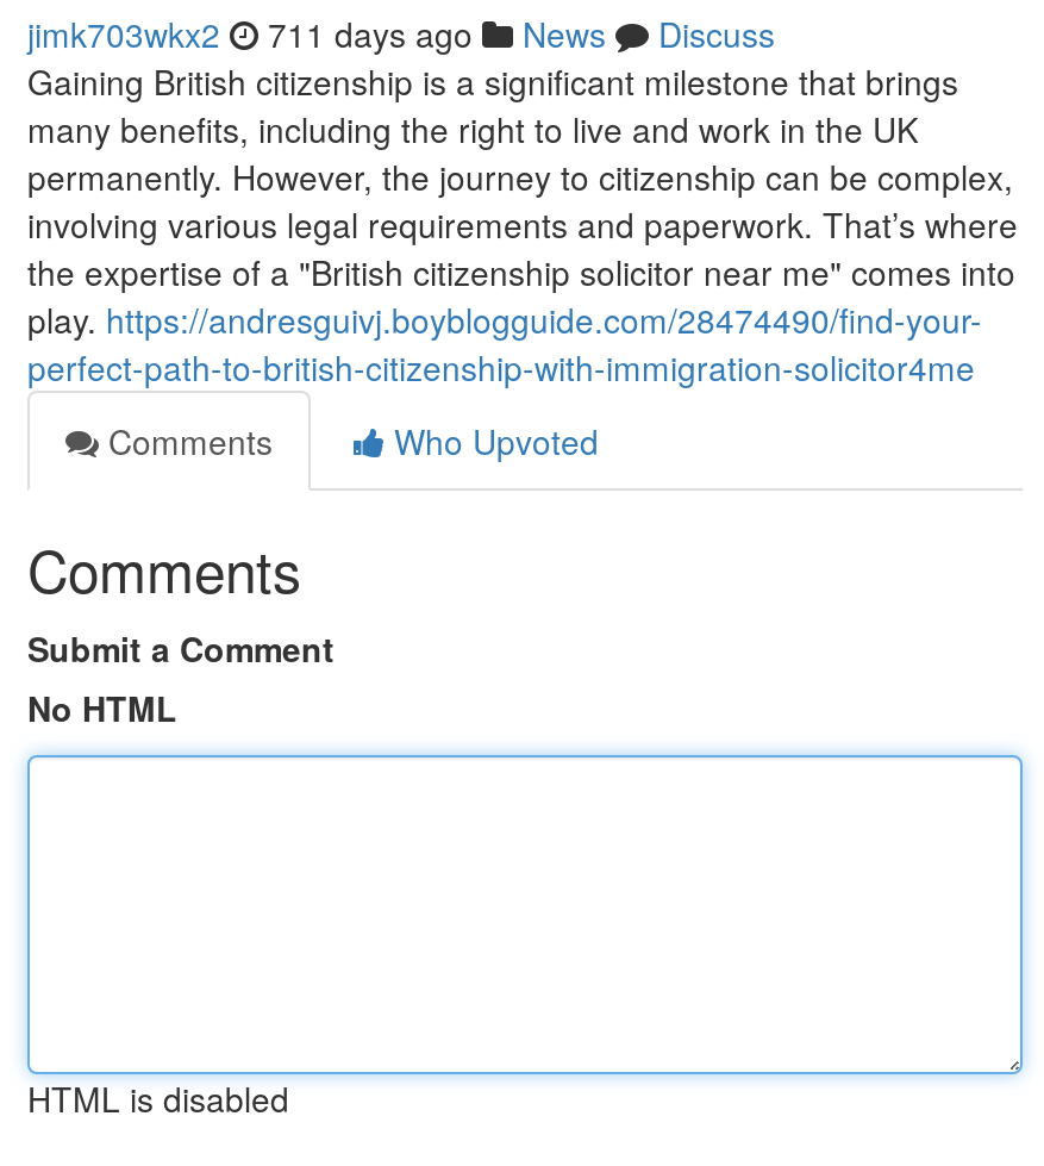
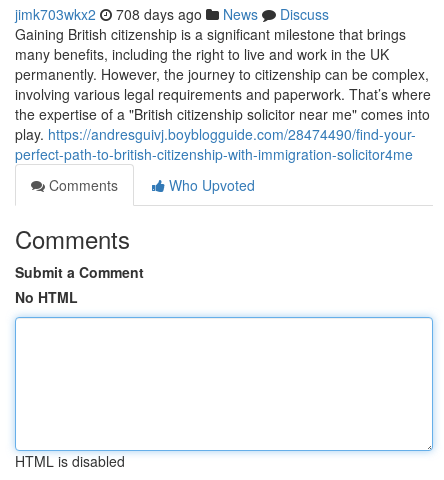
[27,10,775,57] jimk703wkx2 711 days ago News Discuss -> [15,4,329,24] jimk703wkx2 708 days ago News Discuss

